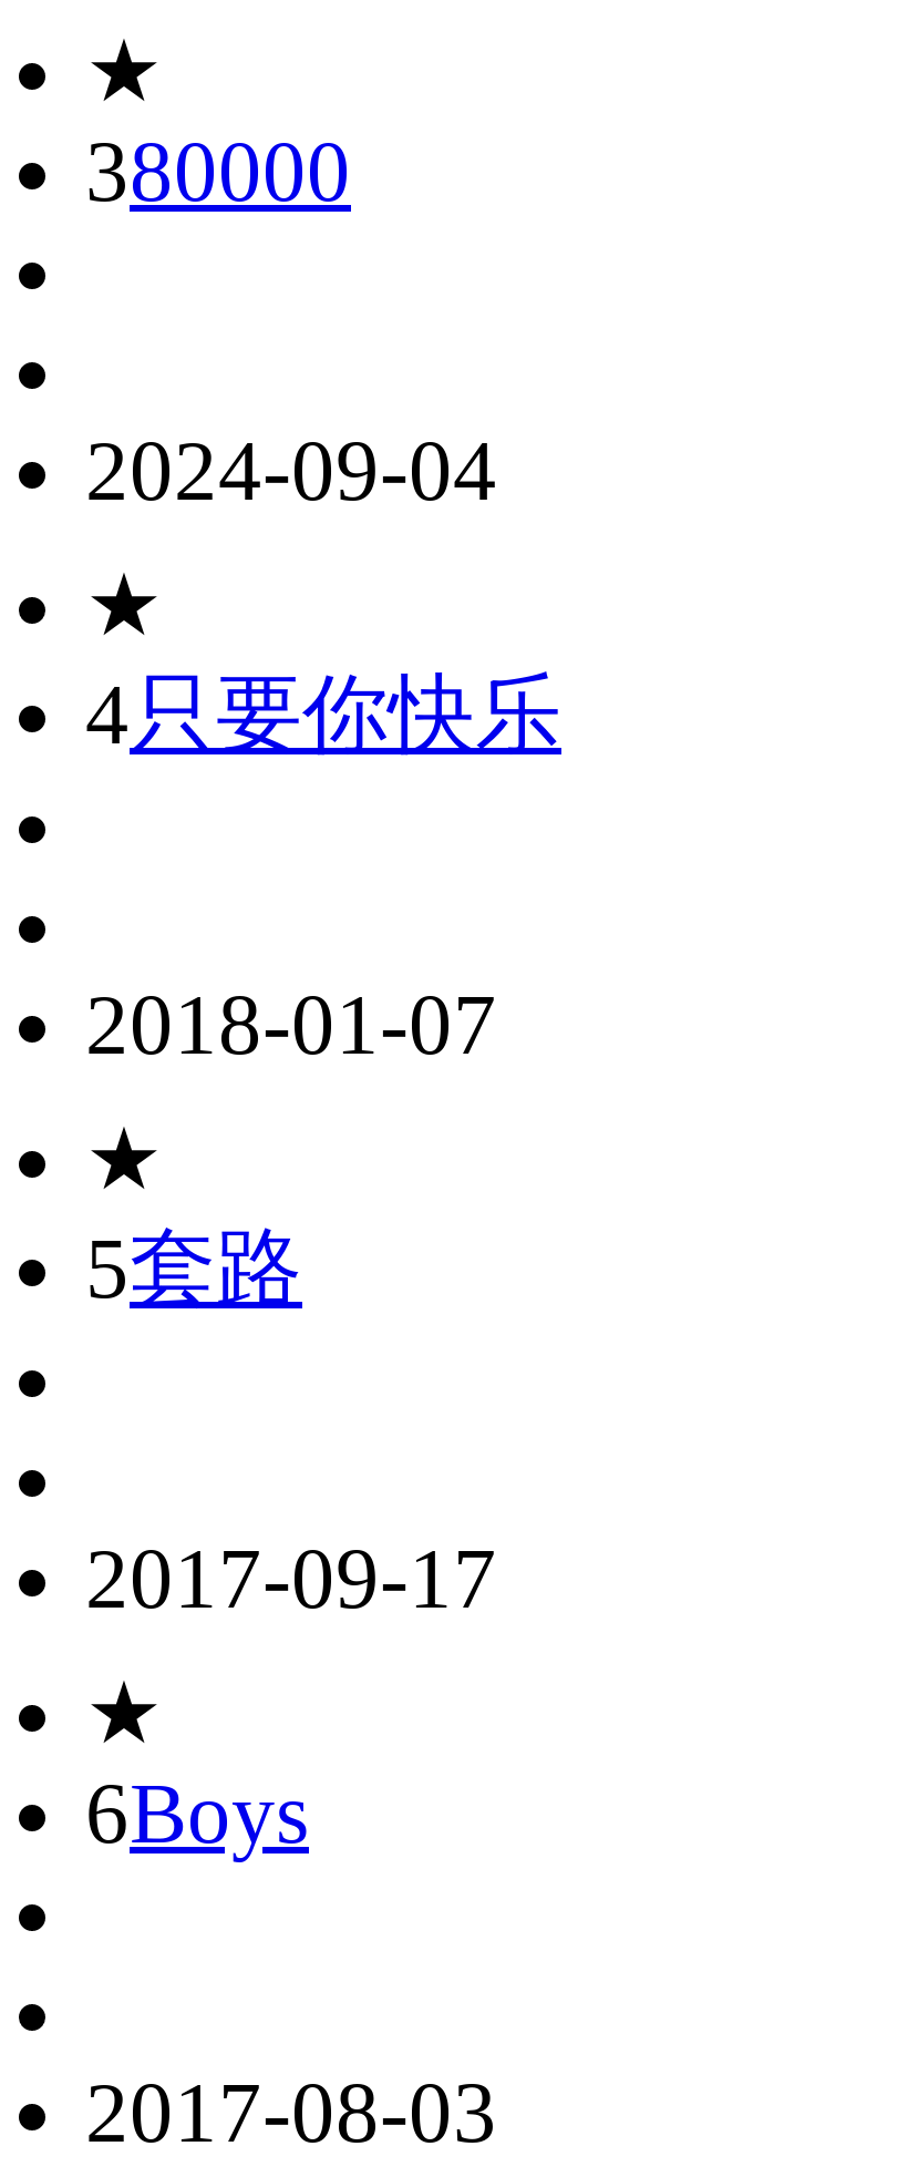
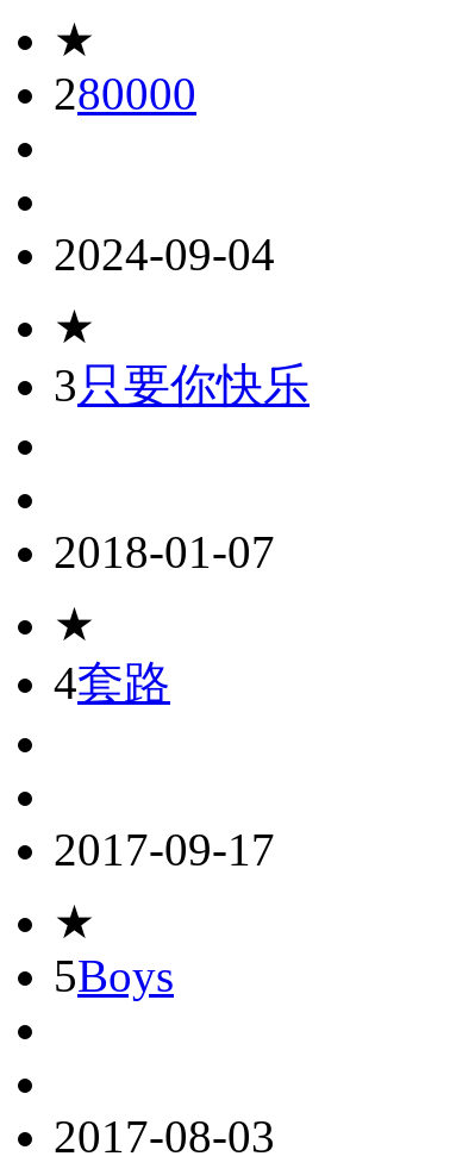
[85,123,351,218] 380000 -> [54,68,196,119] 280000
[85,666,561,761] 4只要你快乐 -> [54,360,310,411] 3只要你快乐
[85,1220,302,1315] 5套路 -> [54,657,170,708] 4套路
[85,1765,309,1860] 6Boys -> [54,950,174,1001] 5Boys

